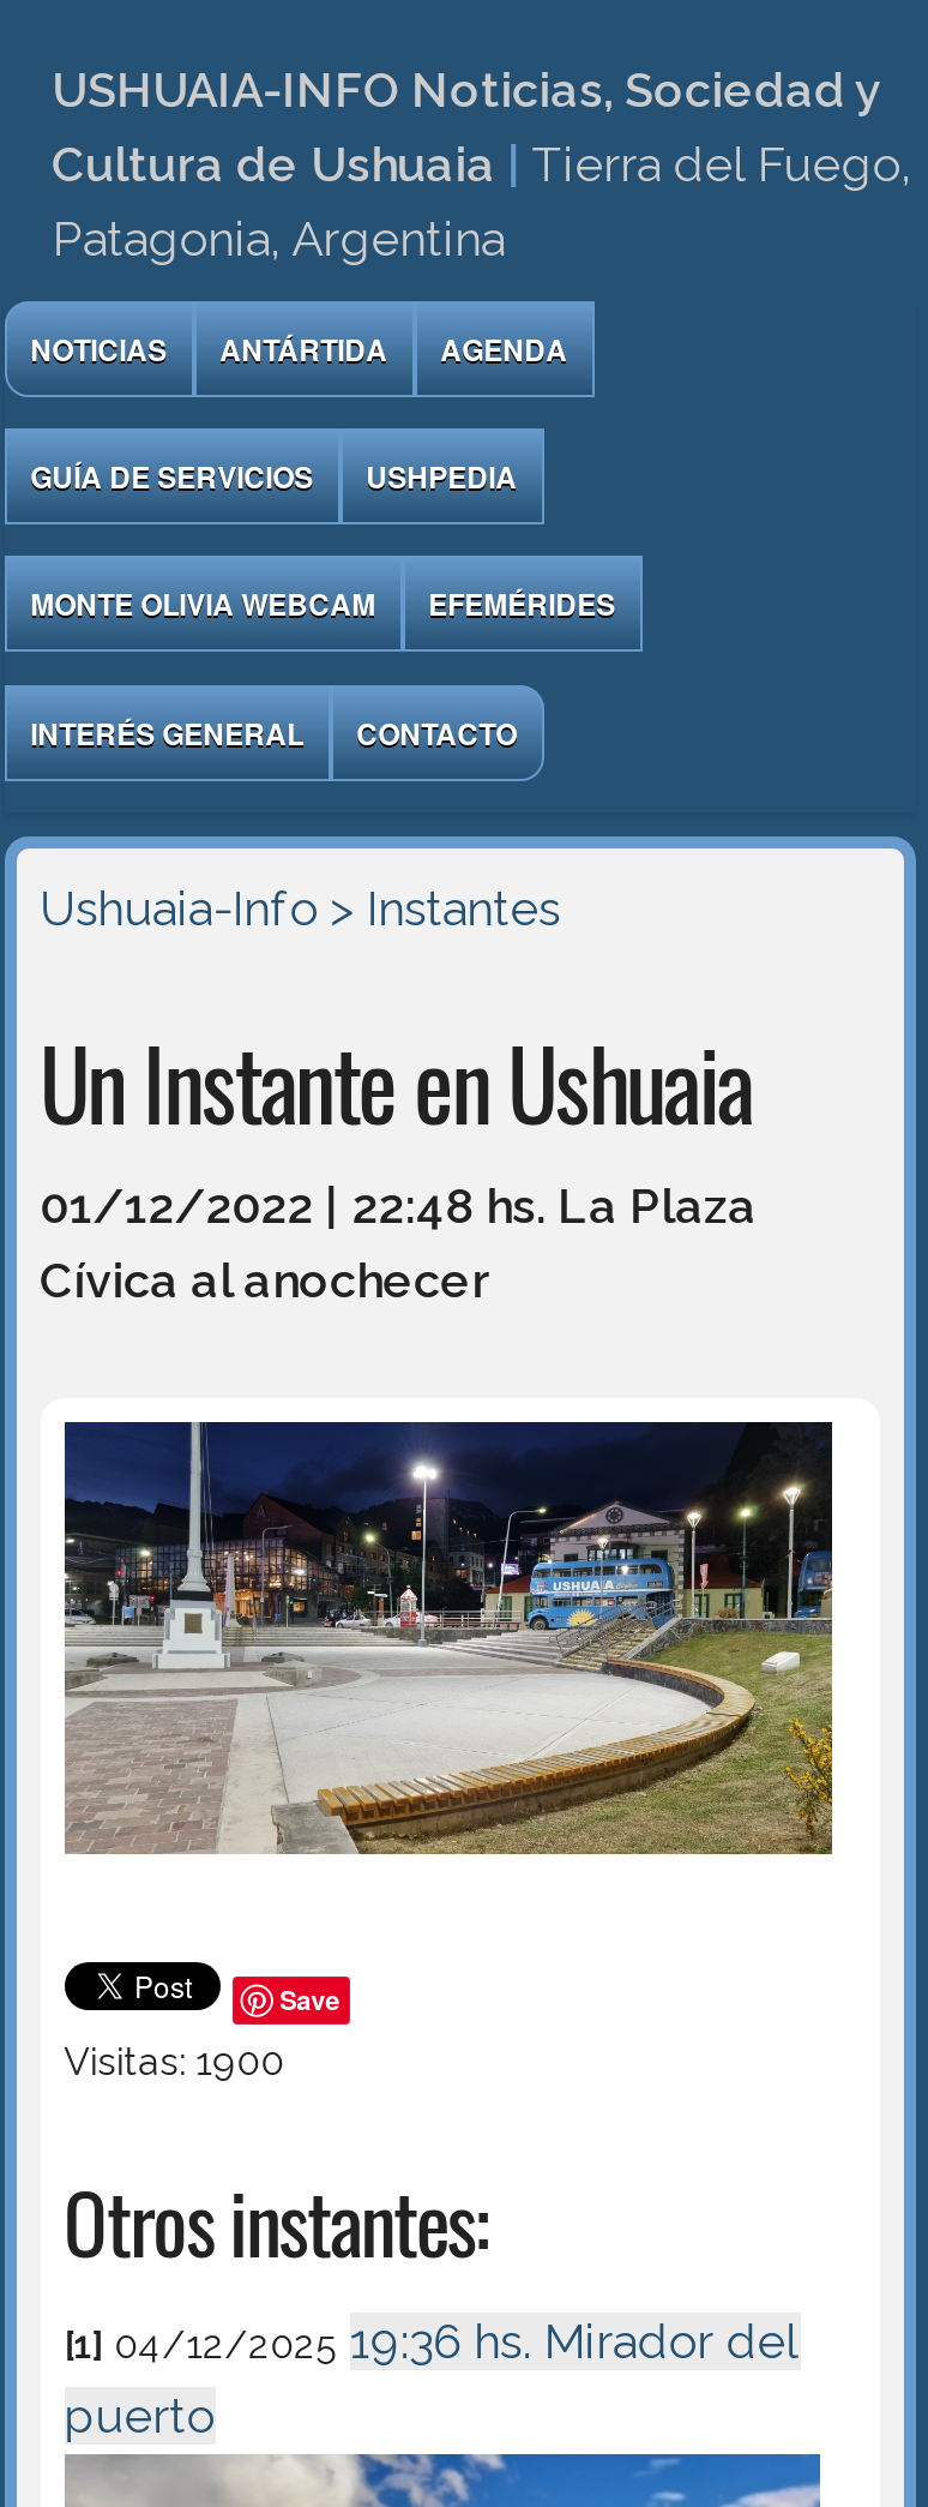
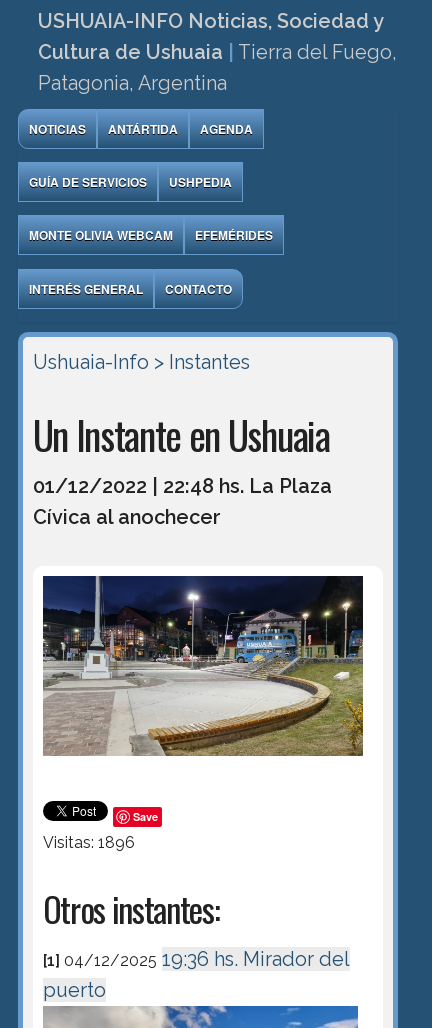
[64,2040,284,2086] Visitas: 1900 -> [43,833,135,852] Visitas: 1896

